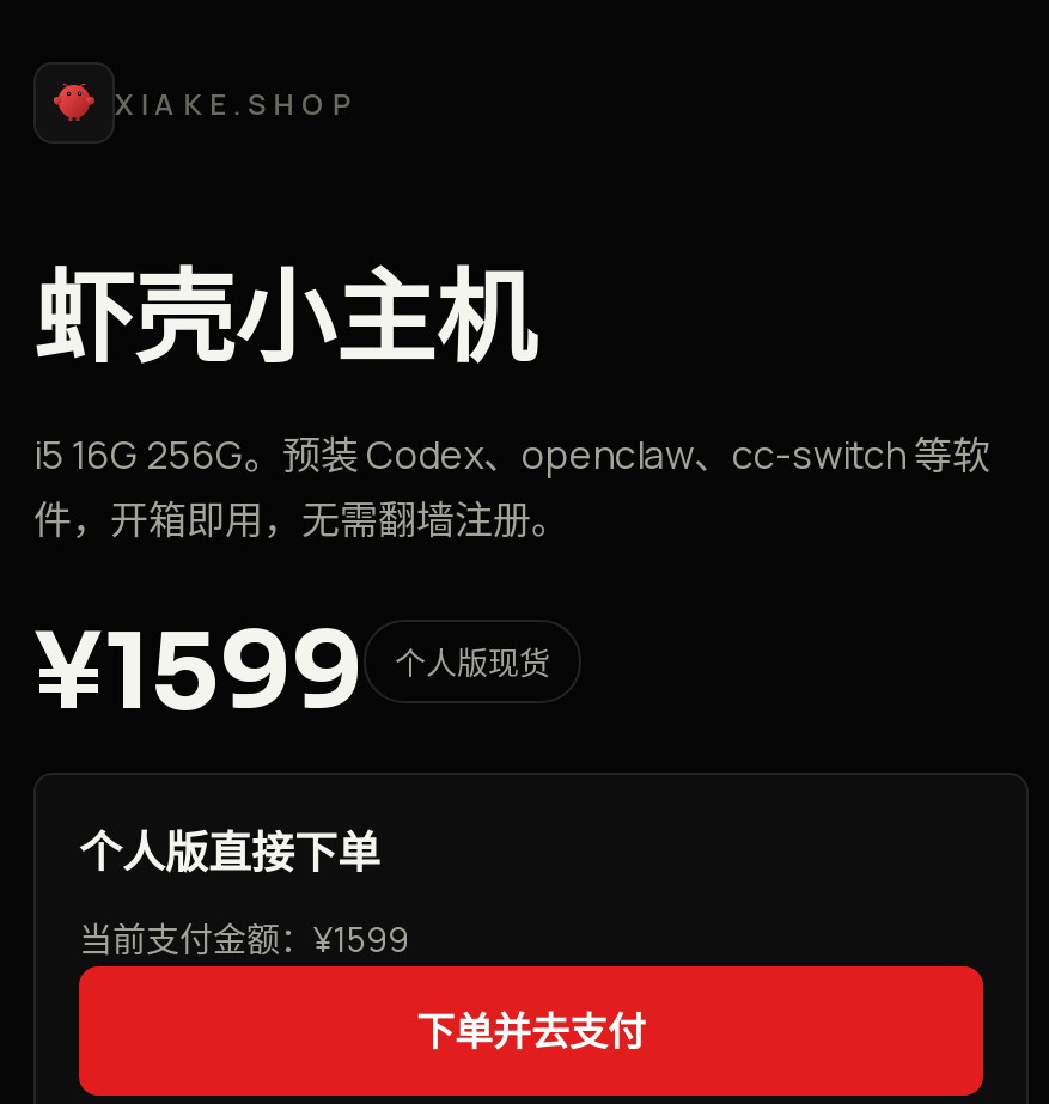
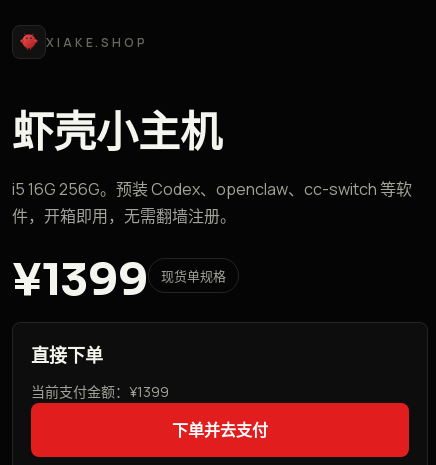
[33,605,550,739] ¥1599 | 个人版现货 -> [12,252,226,308] ¥1399 | 现货单规格
[79,828,380,880] 个人版直接下单 -> [31,345,103,367] 直接下单
[79,916,409,962] 当前支付金额：¥1599 -> [31,382,169,401] 当前支付金额：¥1399

